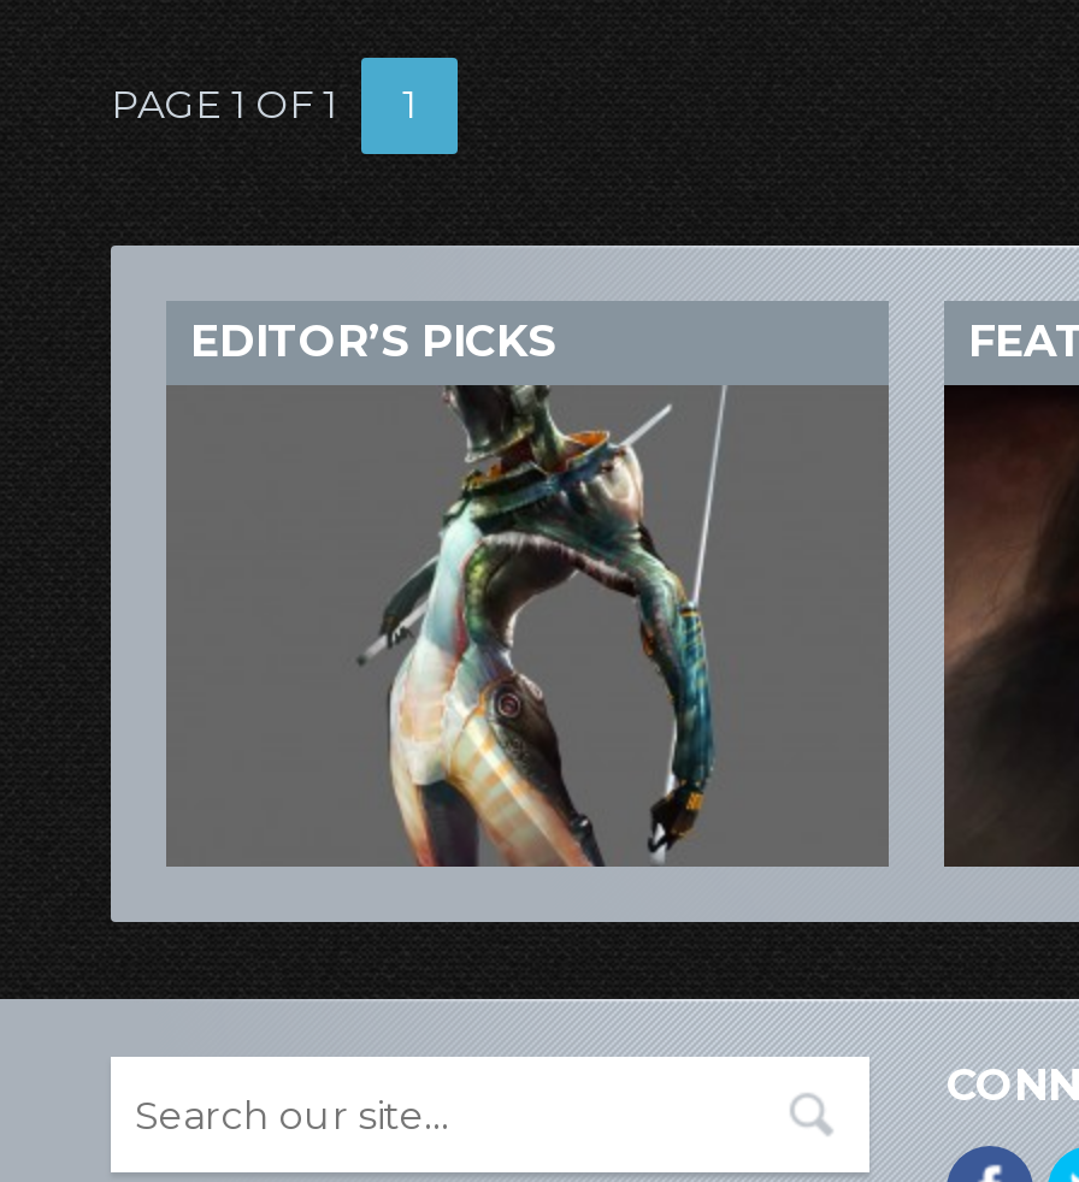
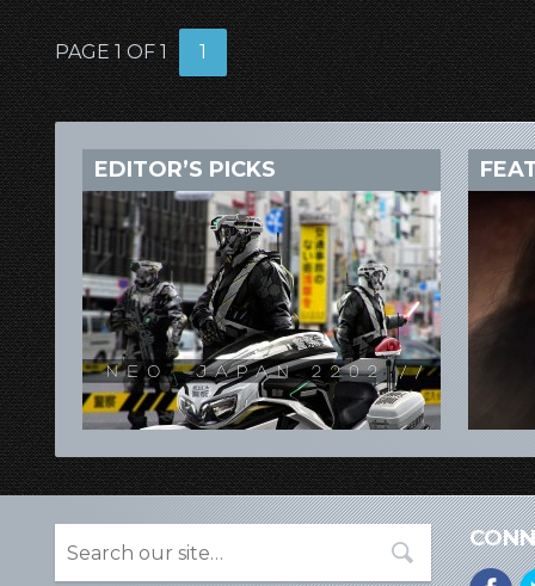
[166,383,891,869] [image] -> [82,191,442,431] [image]

